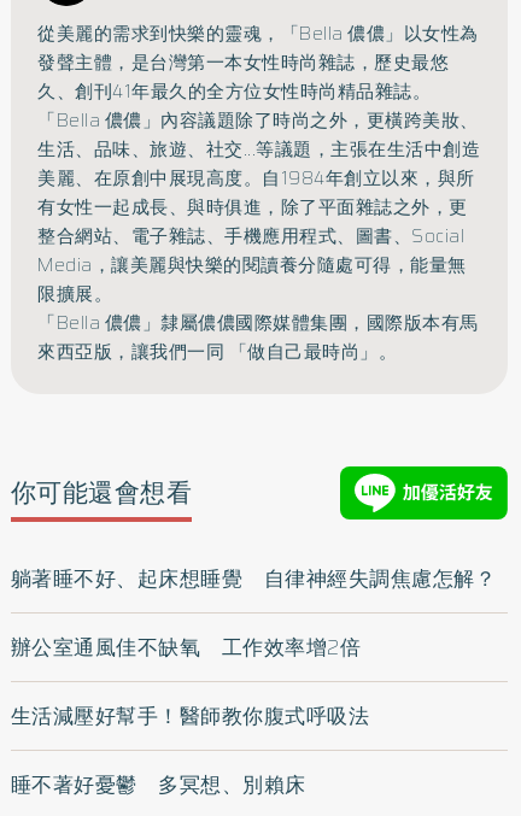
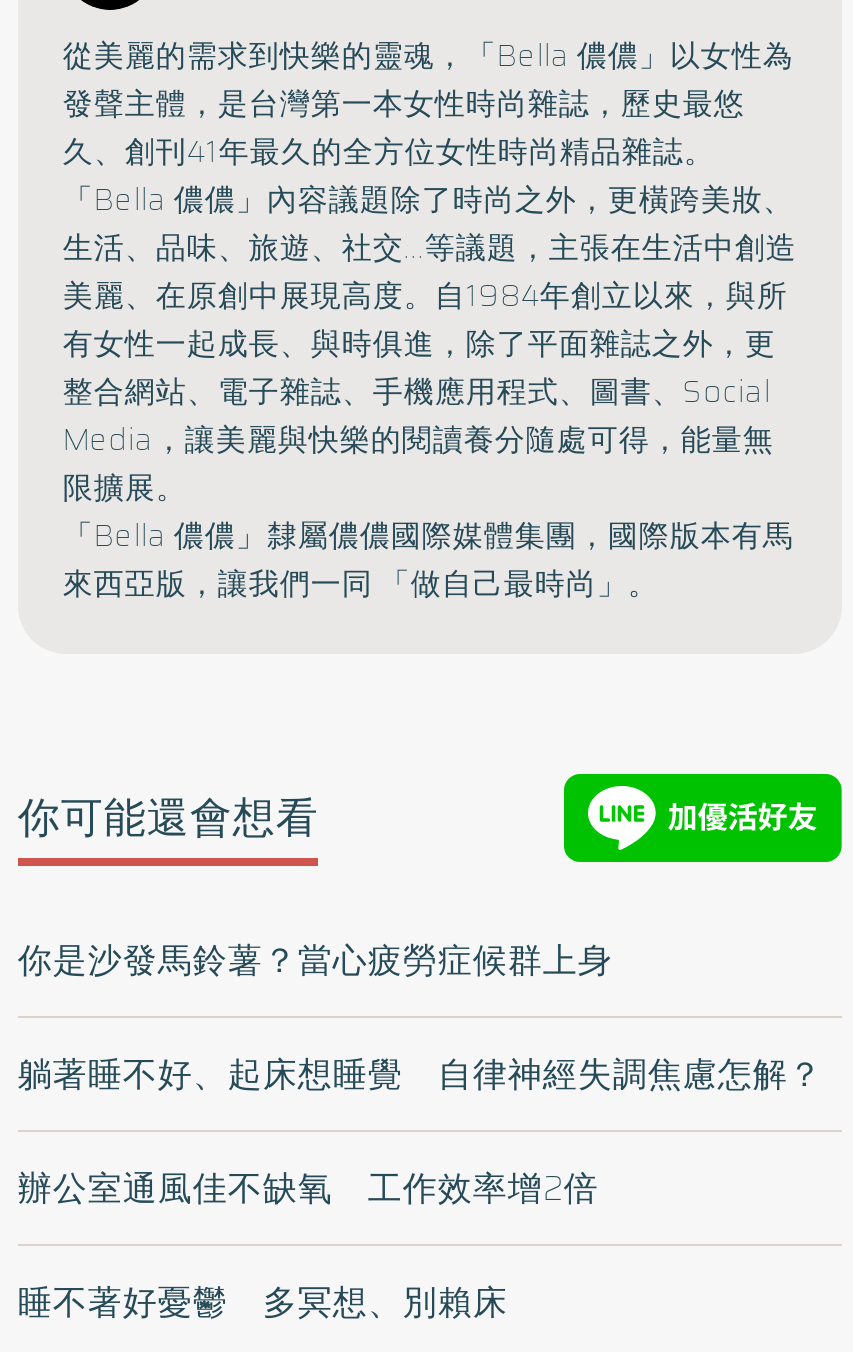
none -> [18,933,613,985] 你是沙發馬鈴薯？當心疲勞症候群上身
moved [11,562,496,662] -> [18,1047,823,1213]: 躺著睡不好、起床想睡覺 自律神經失調焦慮怎解？ | 辦公室通風佳不缺氧 工作效率增2倍
[11,700,370,731] 生活減壓好幫手！醫師教你腹式呼吸法 -> none

